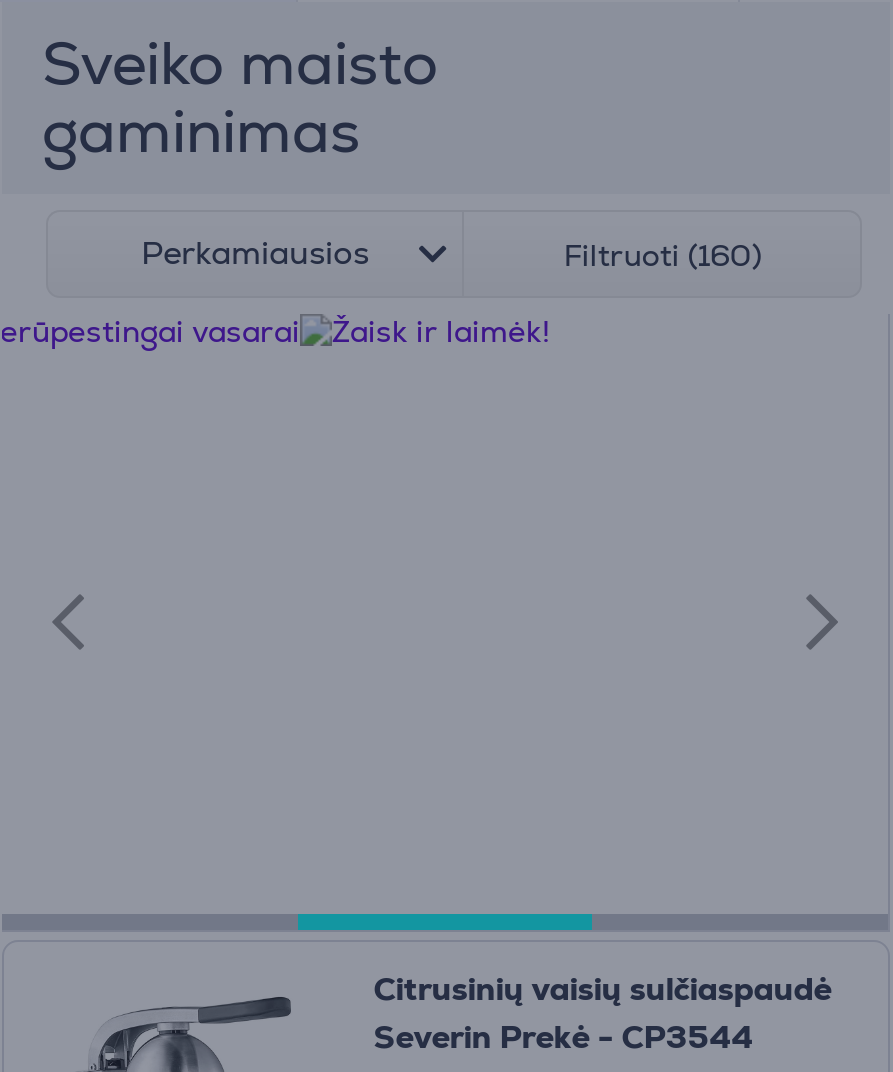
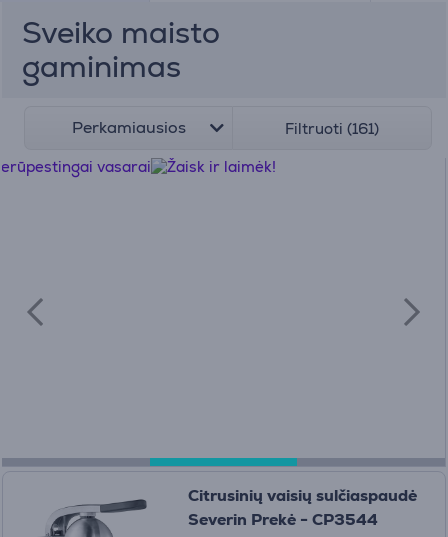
[564,236,762,274] Filtruoti (160) -> [285,119,379,138] Filtruoti (161)

